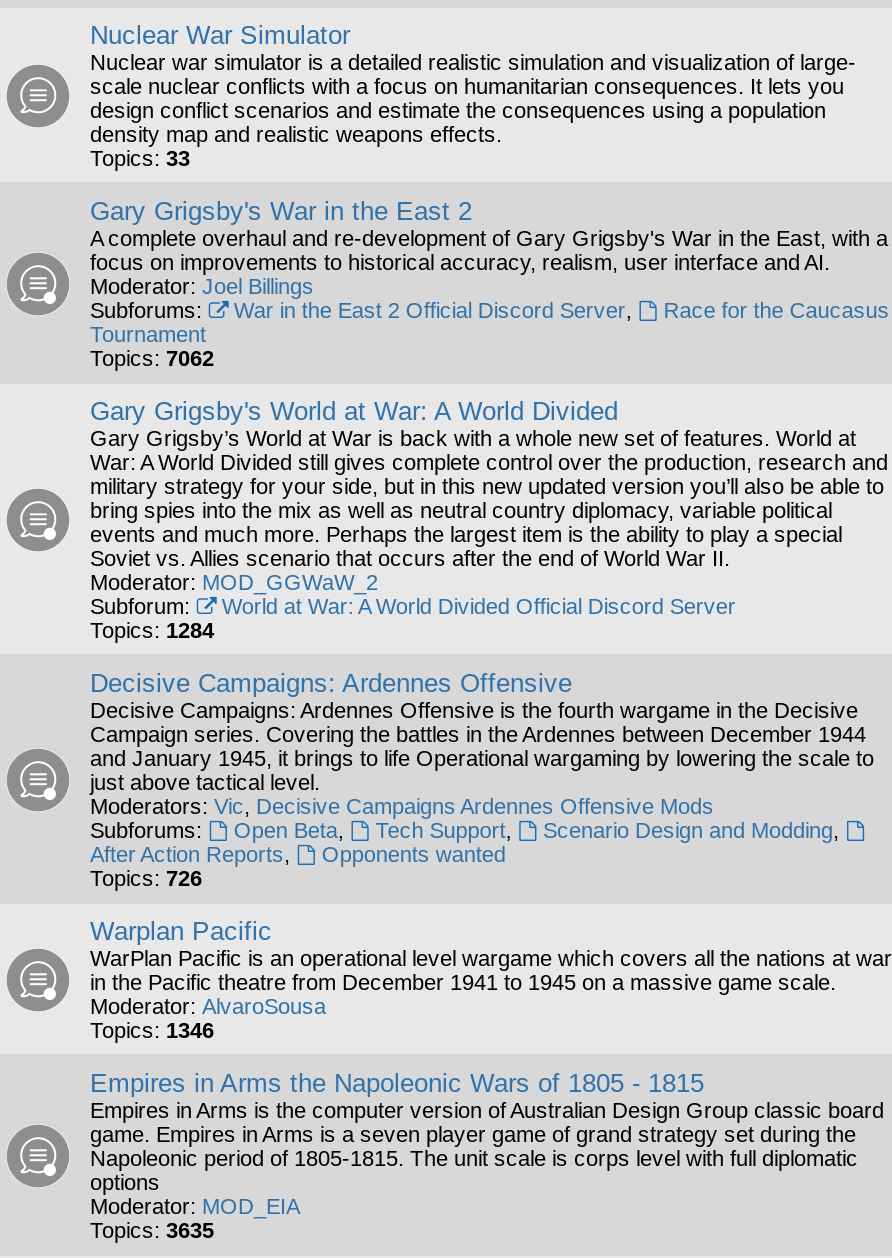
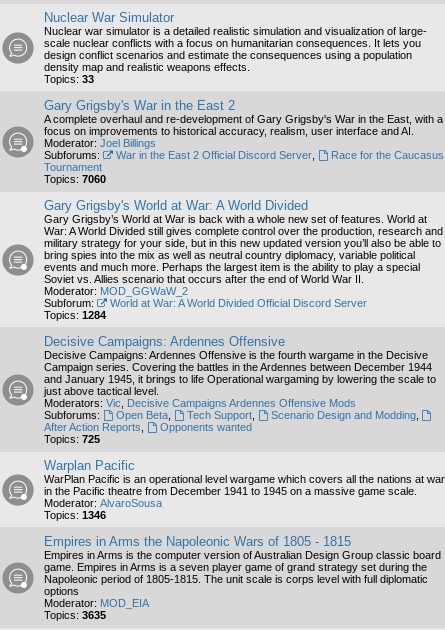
[90,346,214,370] Topics: 7062 -> [44,173,106,185] Topics: 7060
[90,866,202,890] Topics: 726 -> [44,433,100,445] Topics: 725

